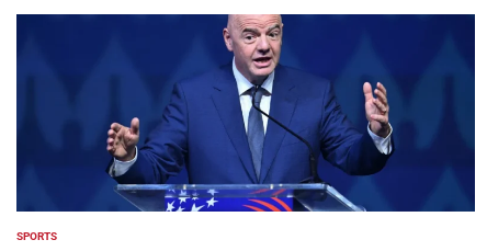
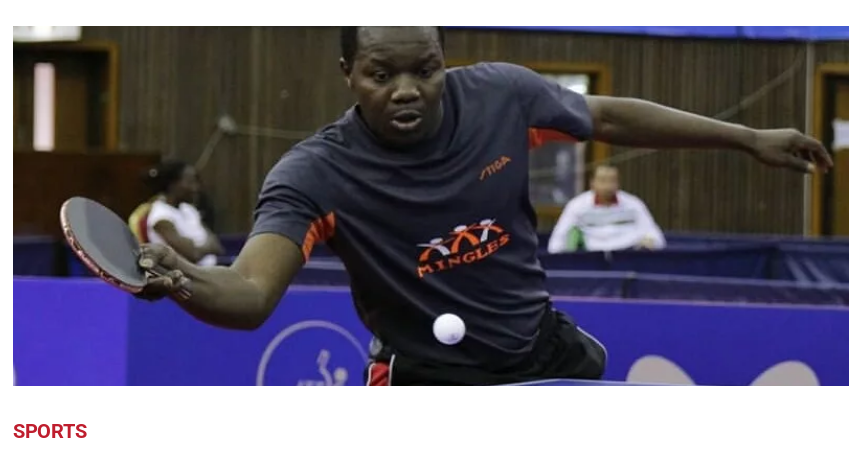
[15,13,476,213] [image] -> [11,24,851,388] [image]

